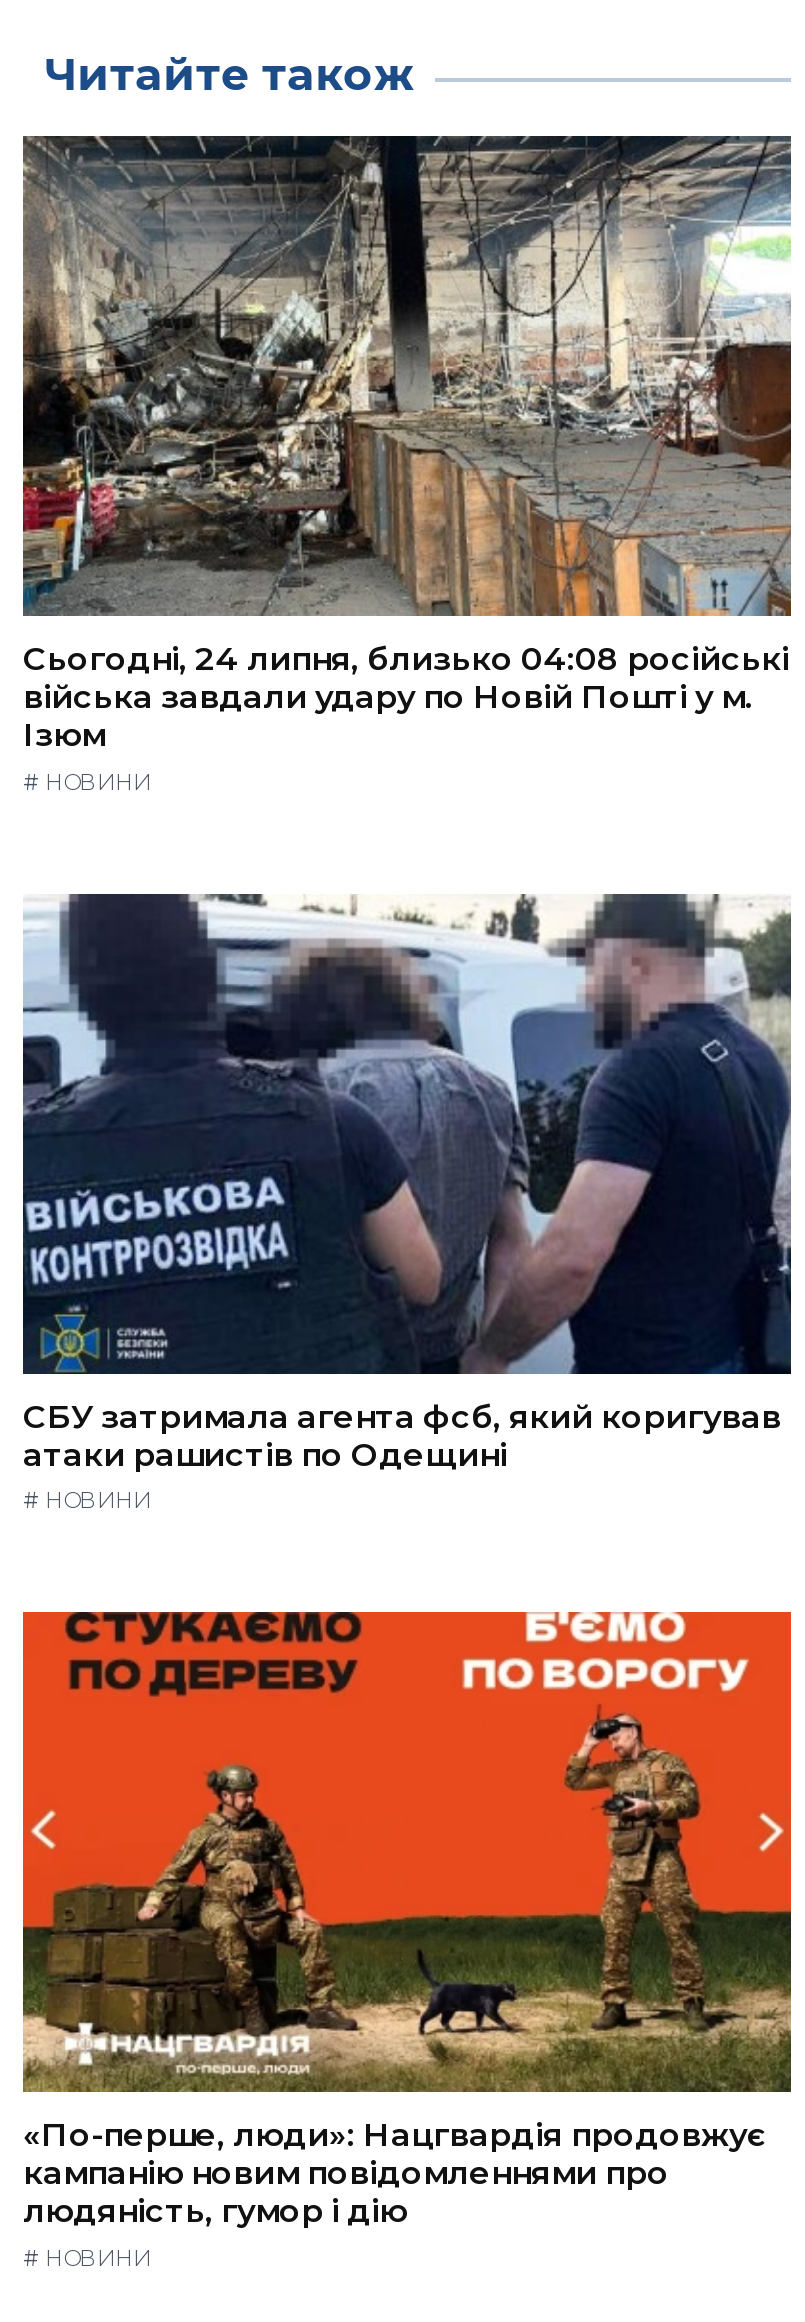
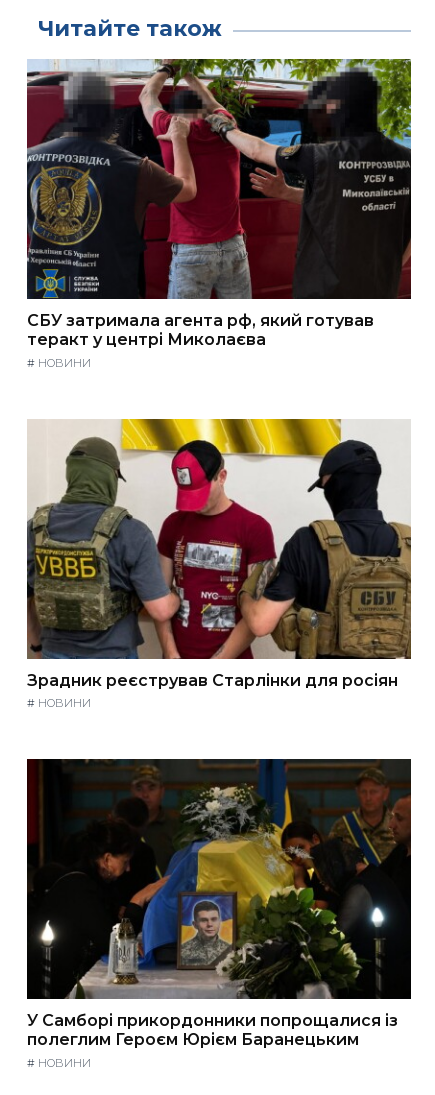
[21,134,793,754] [image] | Сьогодні, 24 липня, близько 04:08 російські | війська завдали удару по Новій Пошті у м. | Ізюм -> [26,58,412,349] [image] | СБУ затримала агента рф, який готував | теракт у центрі Миколаєва
[21,892,793,1473] [image] | СБУ затримала агента фсб, який коригував | атаки рашистів по Одещині -> [27,418,411,689] [image] | Зрадник реєстрував Старлінки для росіян
[21,1610,793,2230] [image] | «По-перше, люди»: Нацгвардія продовжує | кампанію новим повідомленнями про | людяність, гумор і дію -> [26,758,412,1049] [image] | У Самборі прикордонники попрощалися із | полеглим Героєм Юрієм Баранецьким

